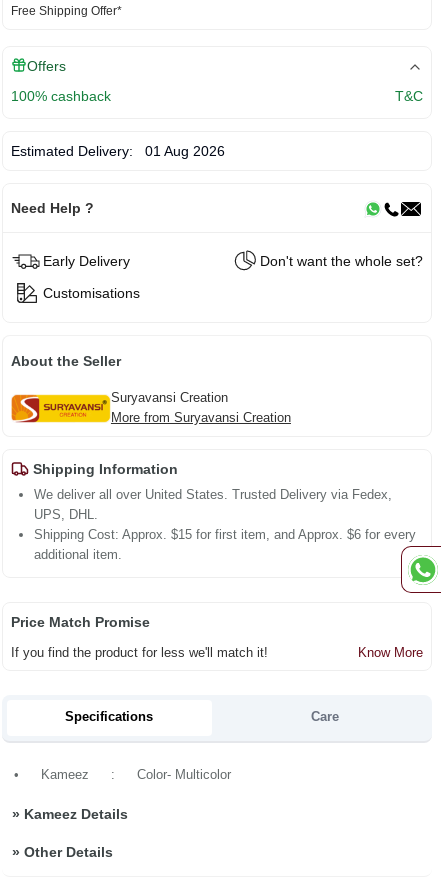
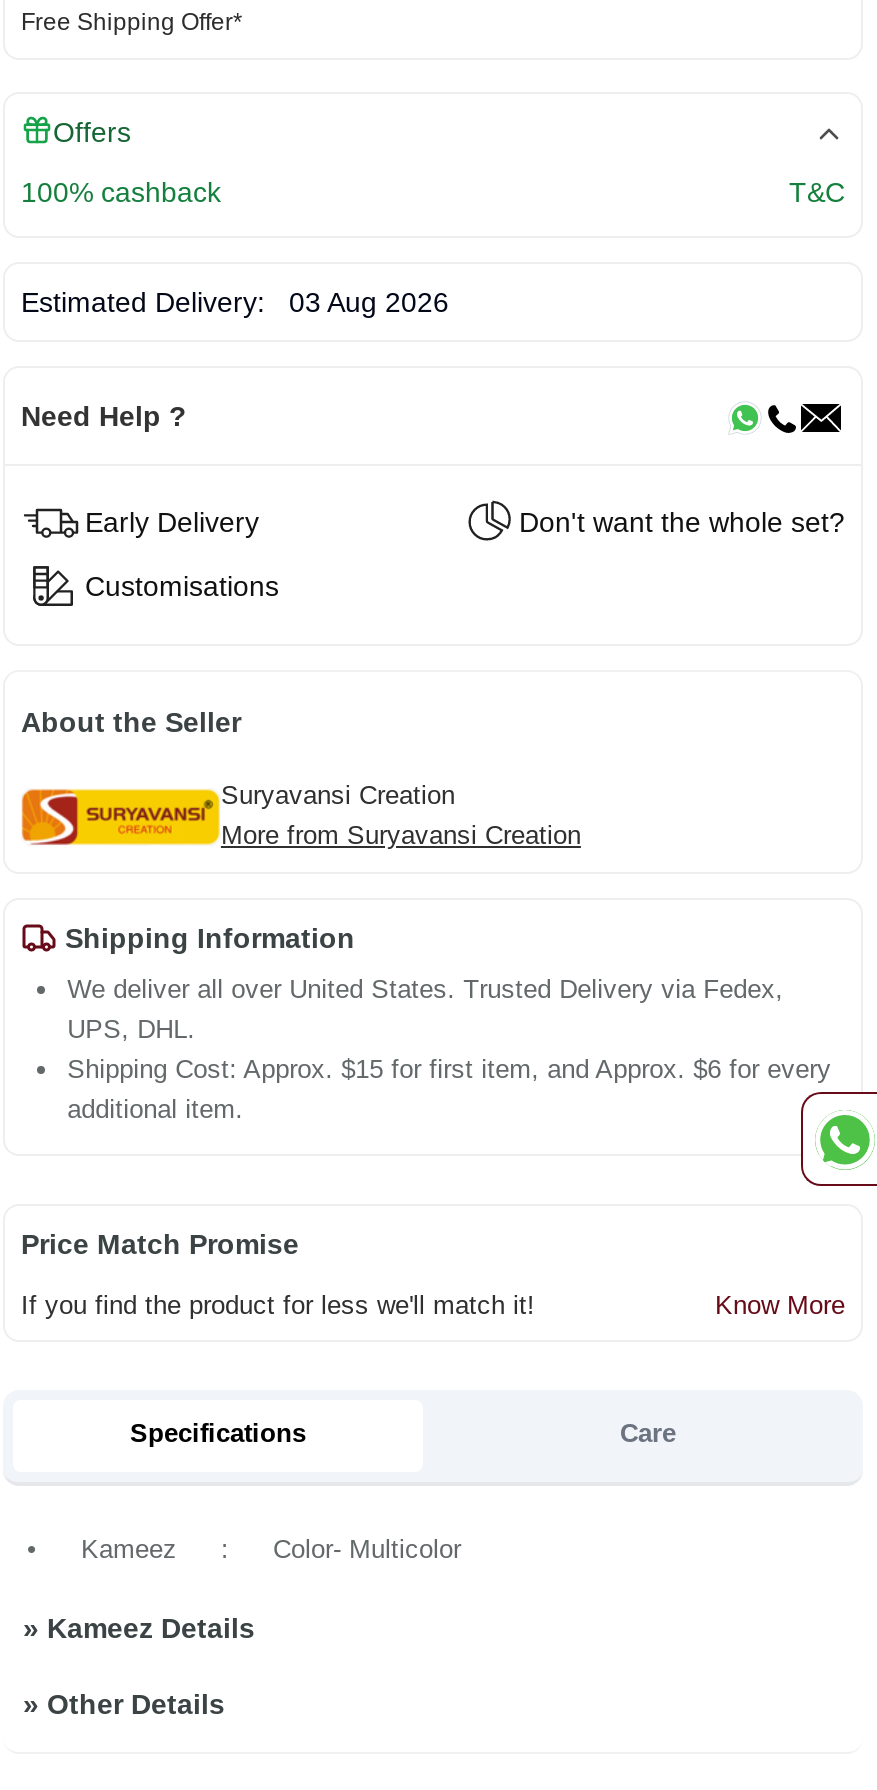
[11,143,225,159] Estimated Delivery: 01 Aug 2026 -> [21,286,449,318] Estimated Delivery: 03 Aug 2026

